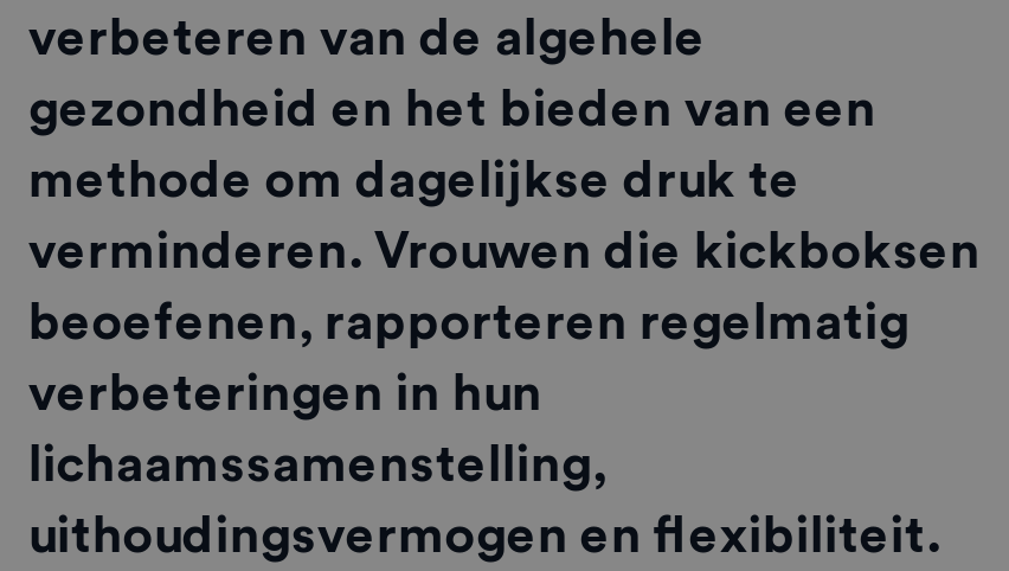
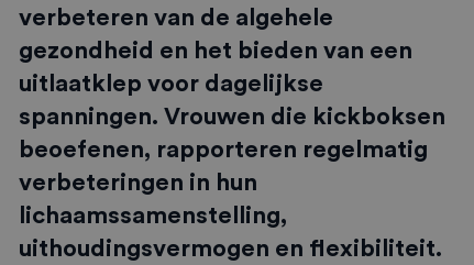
[28,154,980,277] methode om dagelijkse druk te | verminderen. Vrouwen die kickboksen -> [19,71,446,128] uitlaatklep voor dagelijkse | spanningen. Vrouwen die kickboksen

